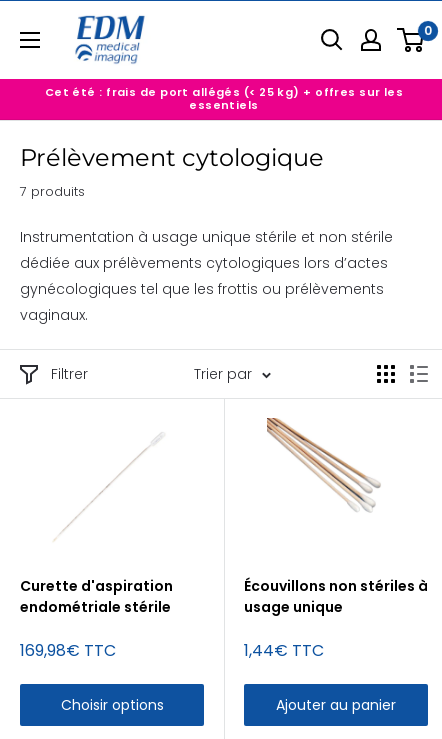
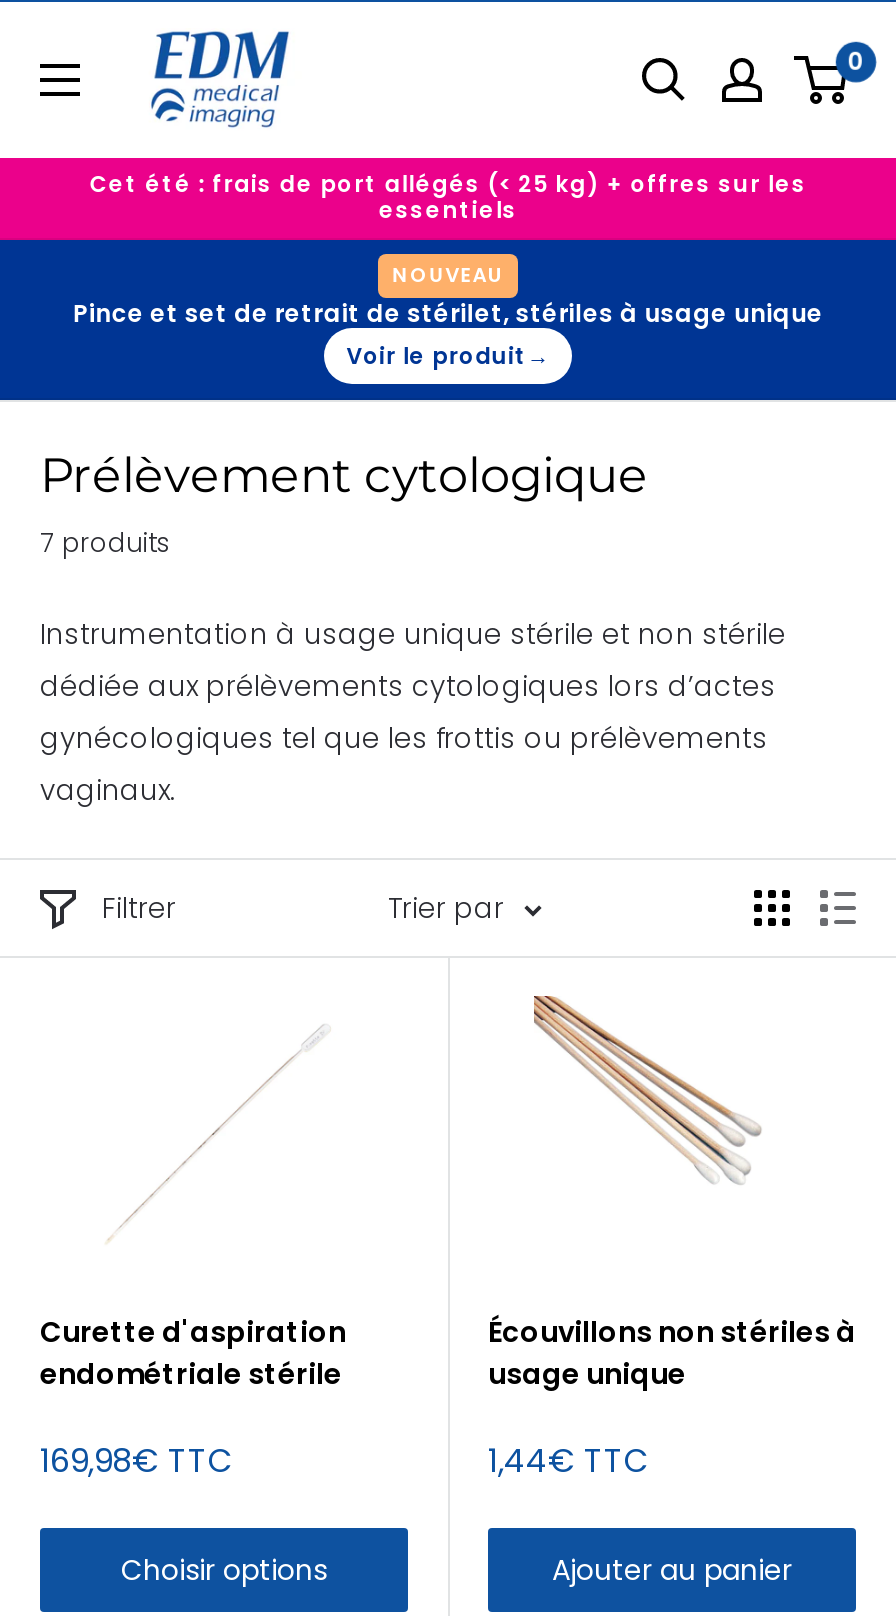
none -> [6,238,890,402] [image] | NOUVEAU | Pince et set de retrait de stérilet, stériles à usage unique | Voir le produit

